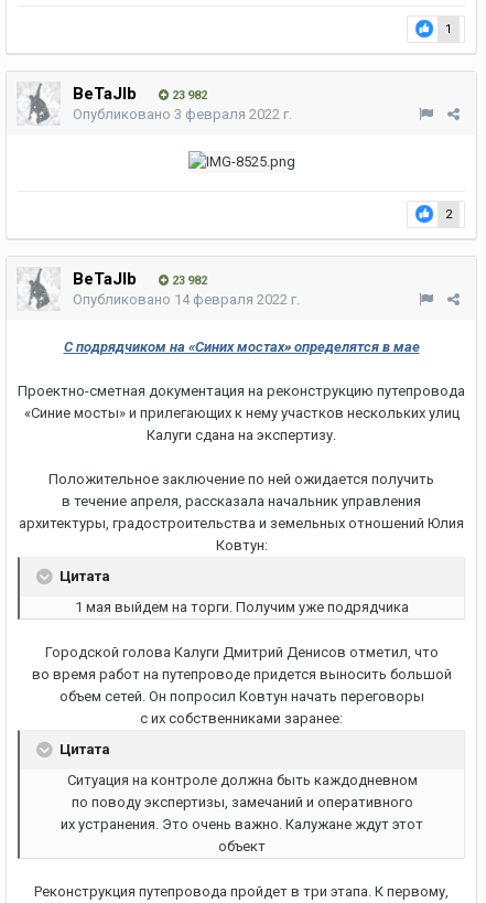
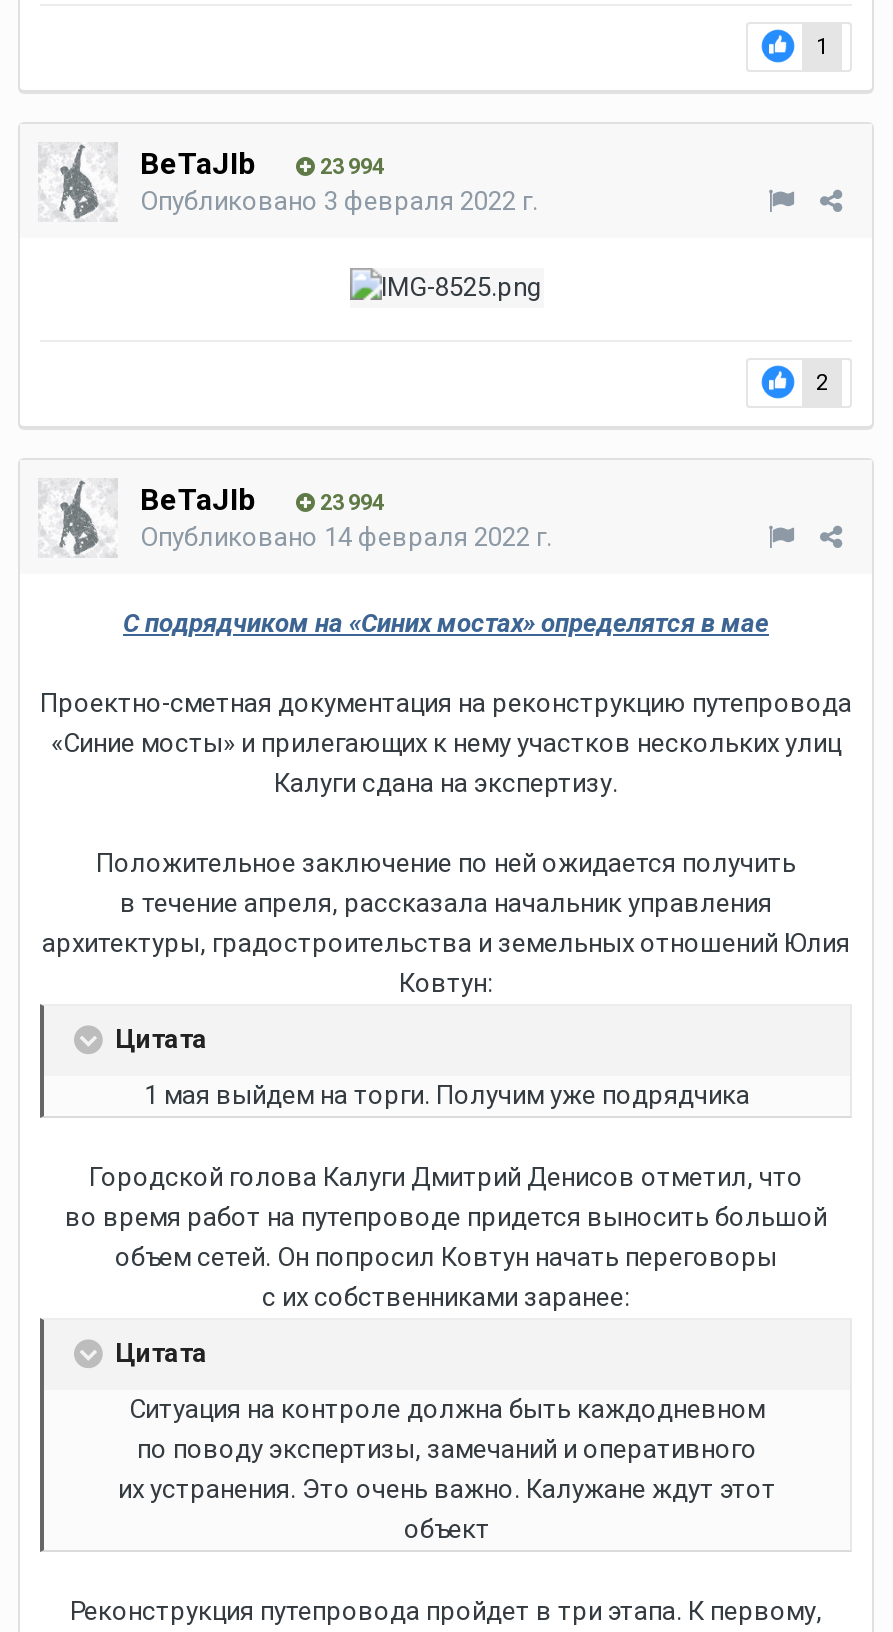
[169,88,207,102] 23 982 -> [314,153,384,179] 23 994
[169,273,207,287] 23 982 -> [314,489,384,515] 23 994

